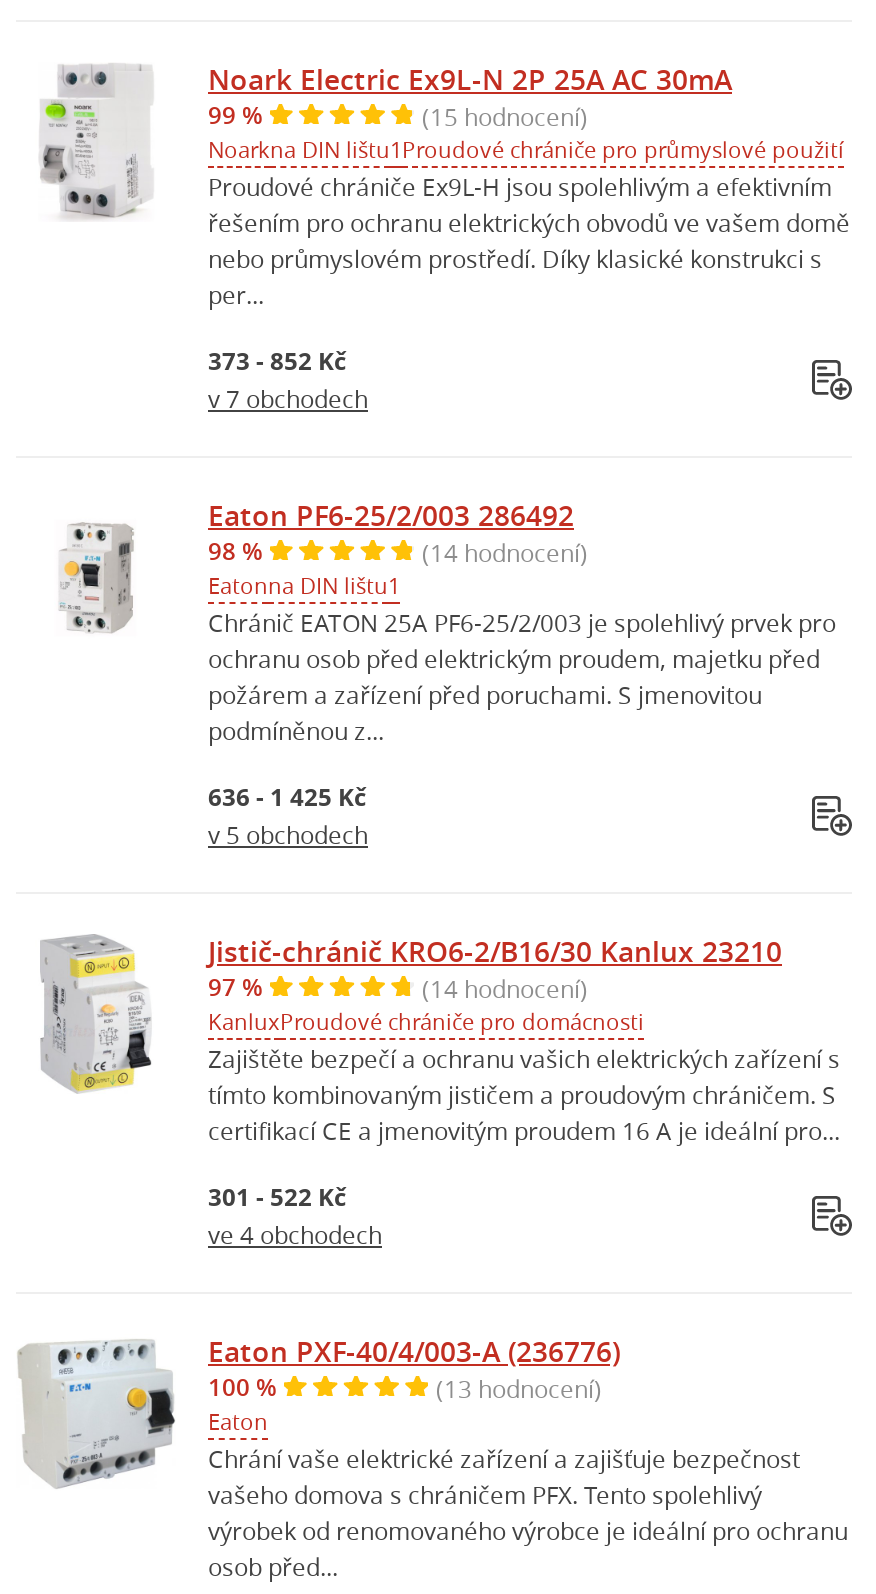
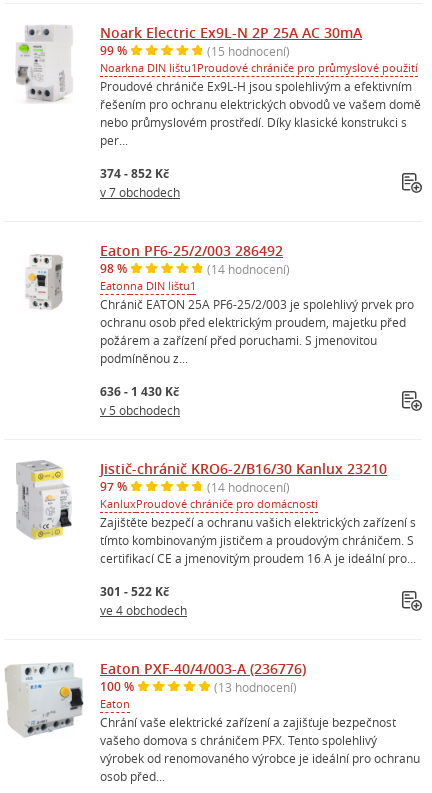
[208,343,346,377] 373 - 852 Kč -> [100,164,169,181] 374 - 852 Kč
[208,779,366,813] 636 - 1 425 Kč -> [100,382,179,399] 636 - 1 430 Kč

